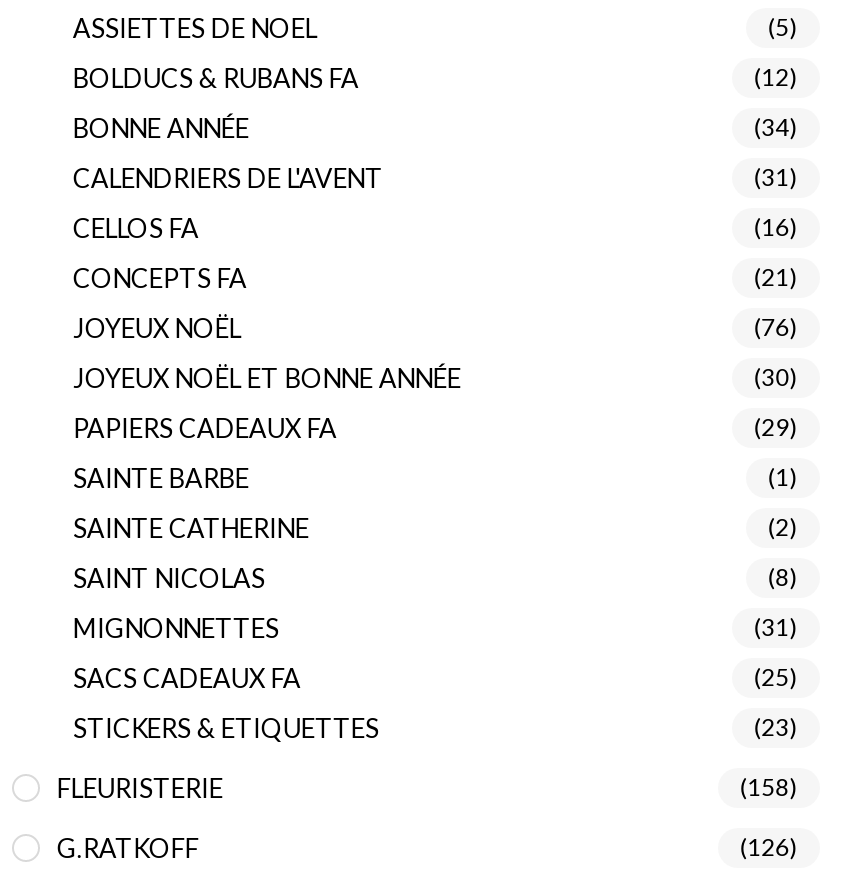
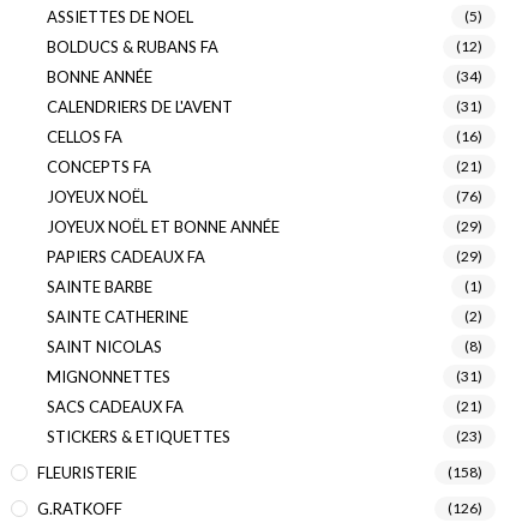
[753,362,797,392] (30) -> [456,217,482,235] (29)
[753,662,797,692] (25) -> [456,397,482,415] (21)

